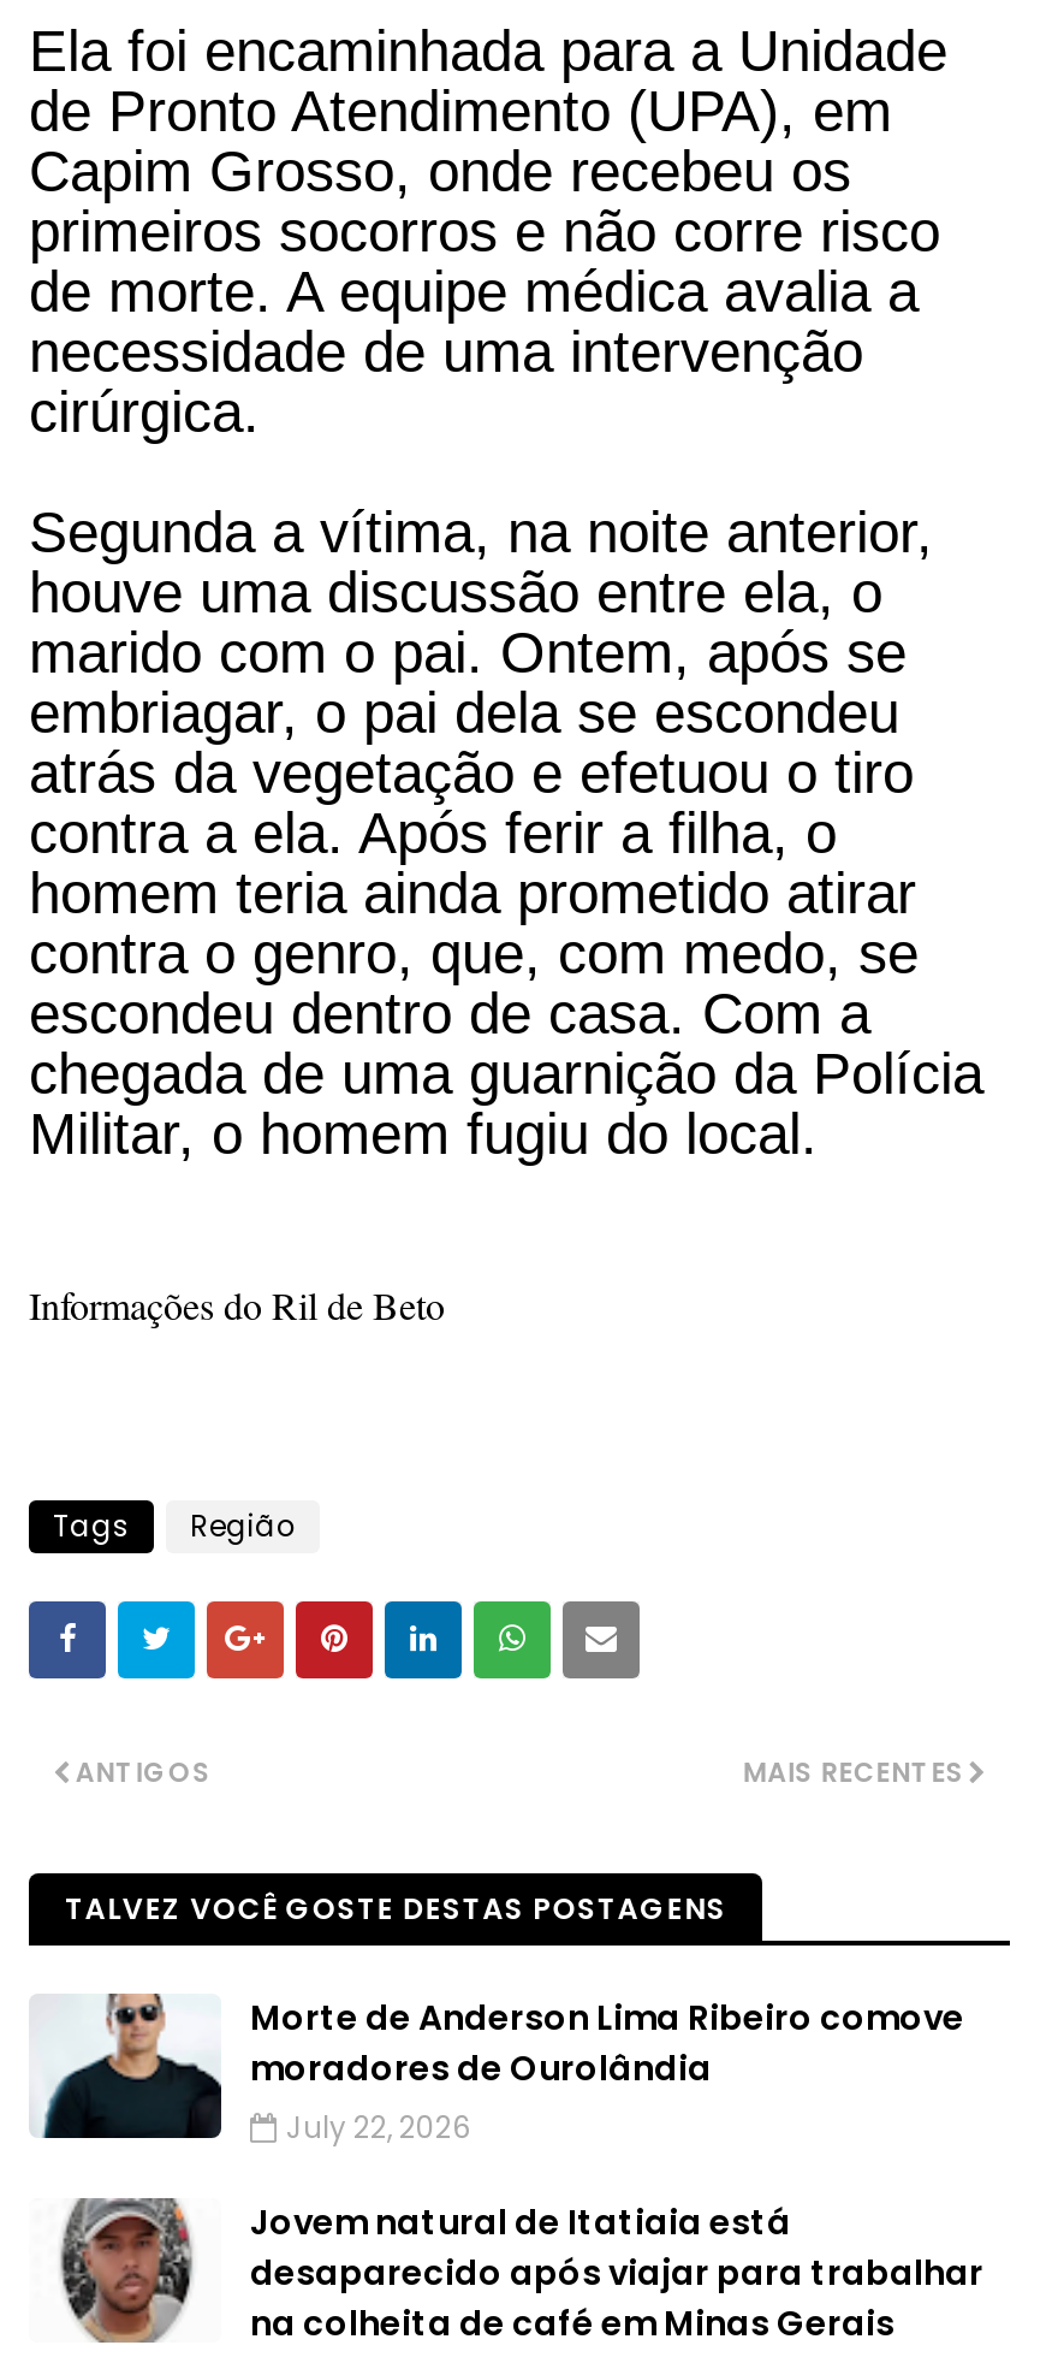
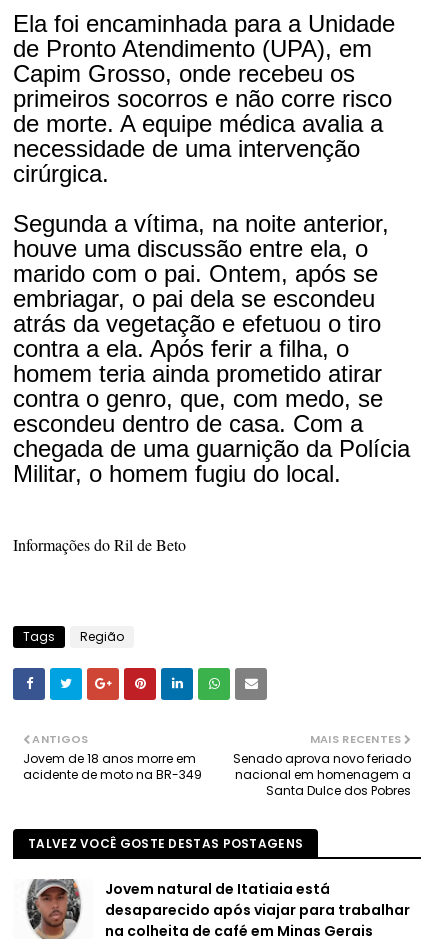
none -> [23,750,202,783] Jovem de 18 anos morre em | acidente de moto na BR-349
none -> [233,750,411,799] Senado aprova novo feriado | nacional em homenagem a | Santa Dulce dos Pobres
moved [65,1888,727,1929] -> [28,835,303,852]: TALVEZ VOCÊ GOSTE DESTAS POSTAGENS
[38,1994,964,2148] [image] | Morte de Anderson Lima Ribeiro comove | moradores de Ourolândia | July 22, 2026 -> none

